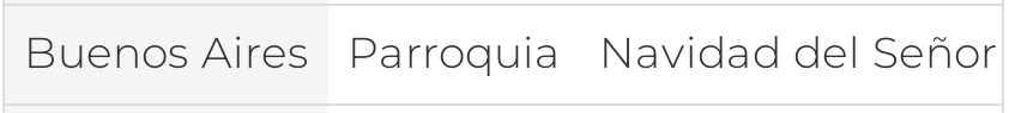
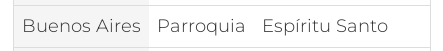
[599,27,997,79] Navidad del Señor -> [262,15,388,37] Espíritu Santo

